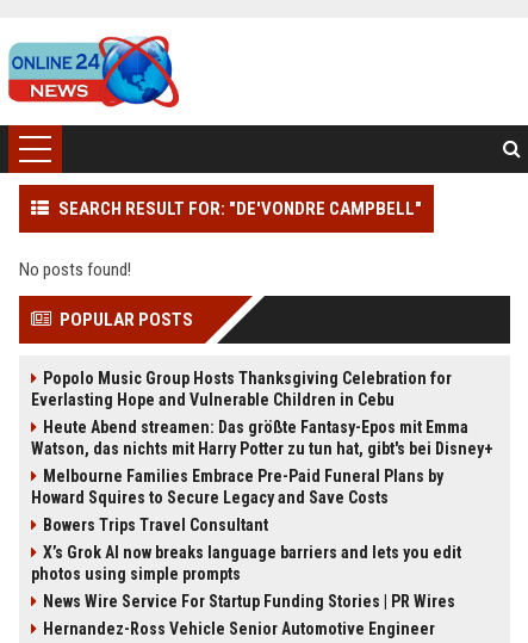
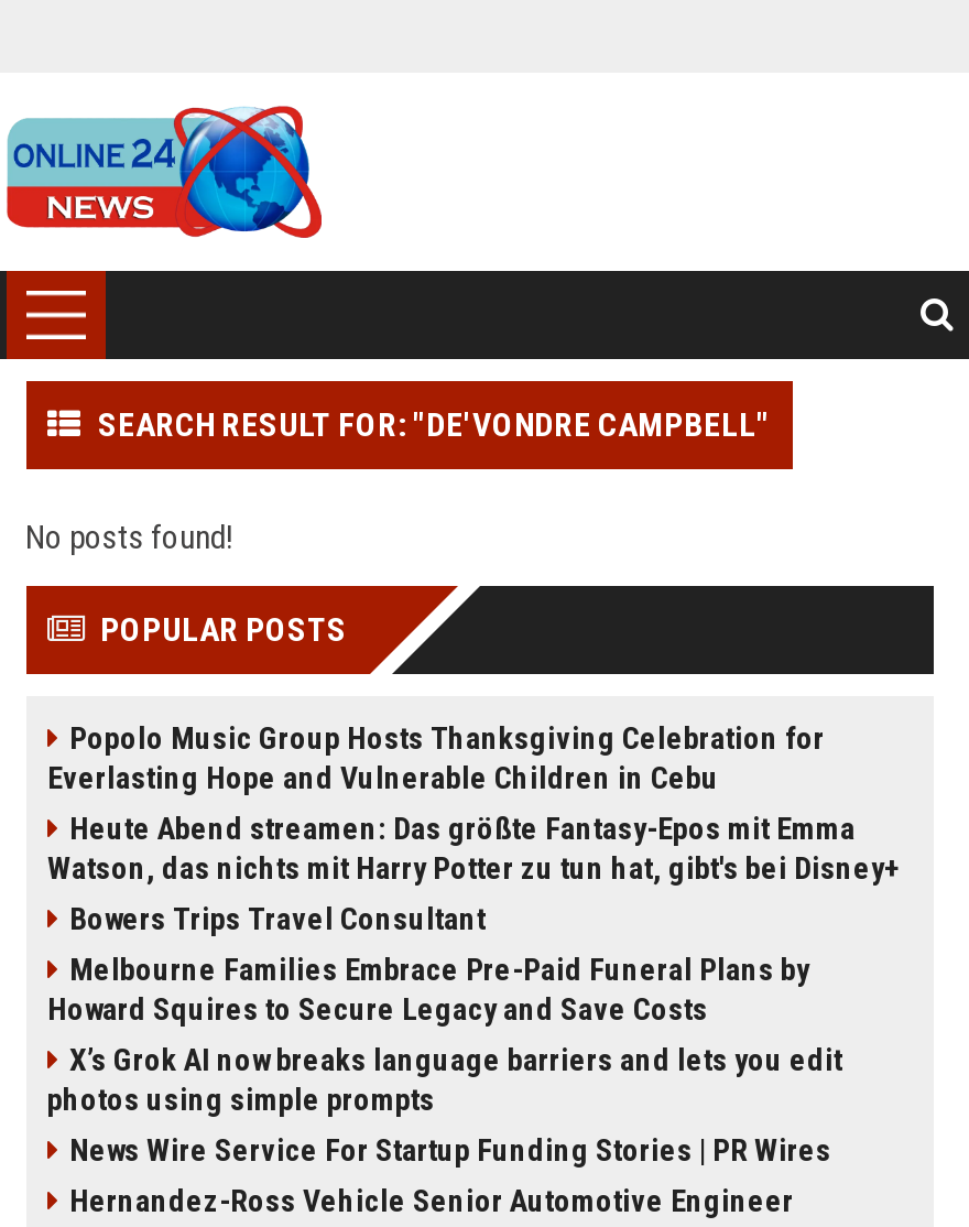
moved [30,466,443,507] -> [47,952,809,1027]: Melbourne Families Embrace Pre-Paid Funeral Plans by | Howard Squires to Secure Legacy and Save Costs
moved [42,515,268,534] -> [69,901,486,936]: Bowers Trips Travel Consultant

